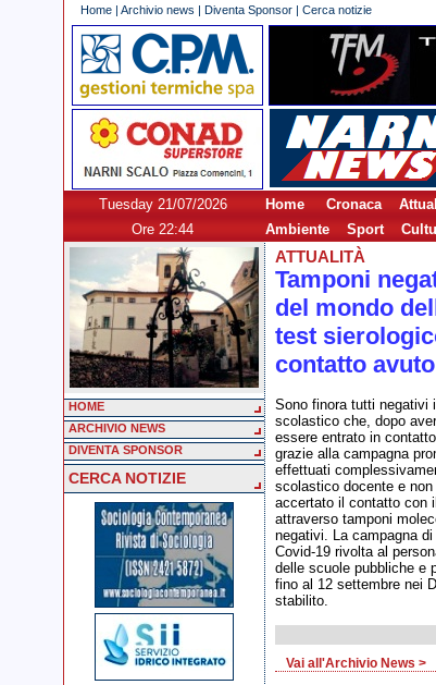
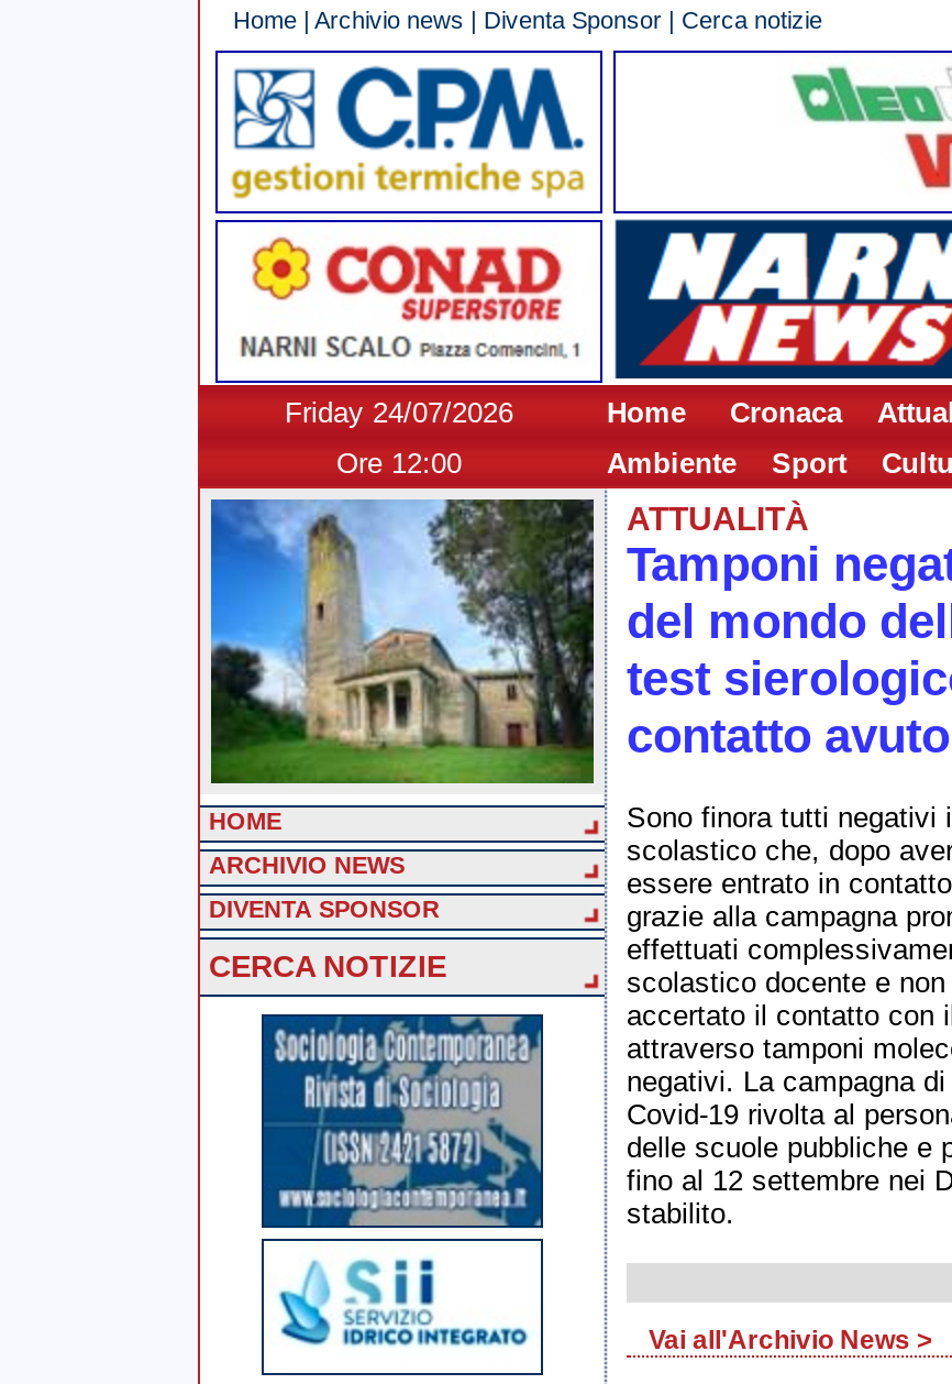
[269,25,433,106] [image] -> [616,53,945,211] [image]
[98,196,227,212] Tuesday 21/07/2026 -> [285,396,513,429] Friday 24/07/2026
[132,221,194,237] Ore 22:44 -> [336,447,462,480] Ore 12:00
[70,247,259,389] [image] -> [209,497,594,786] [image]

